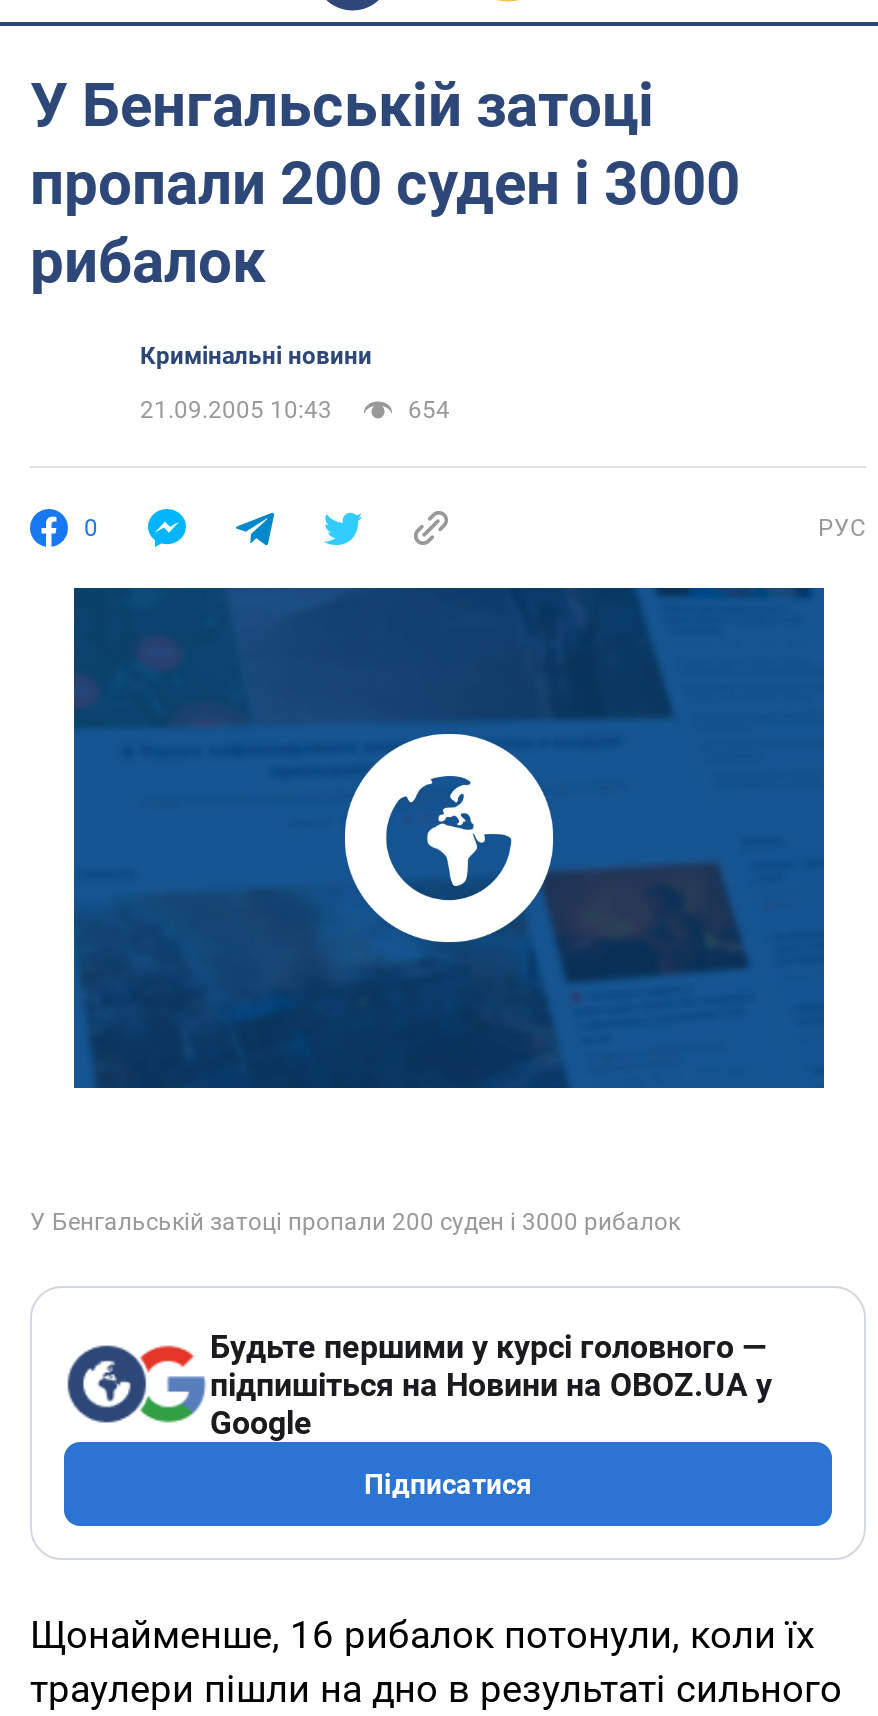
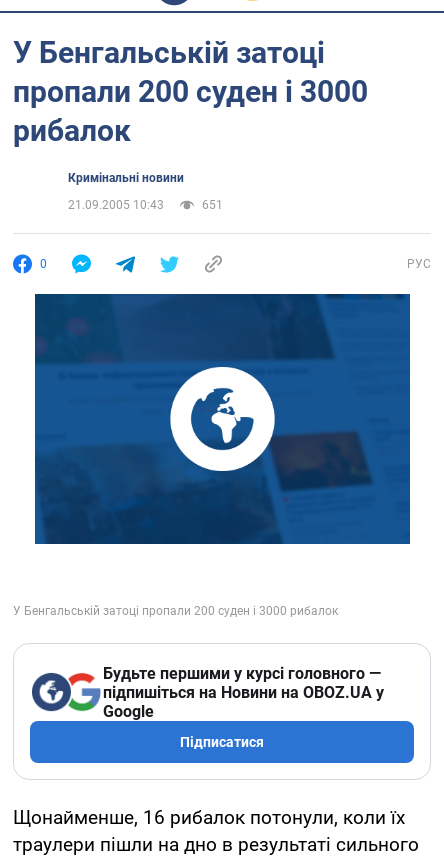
[408,396,450,424] 654 -> [202,198,223,212] 651

